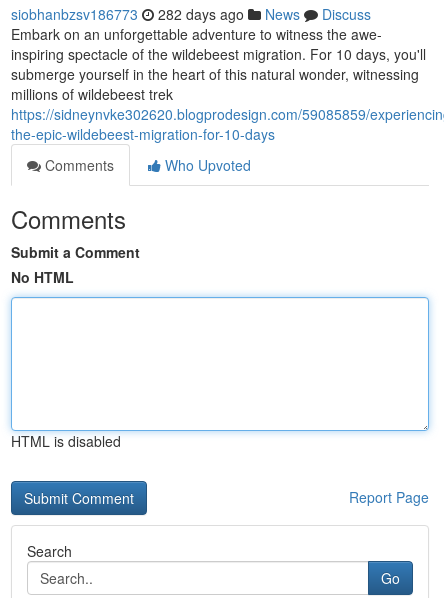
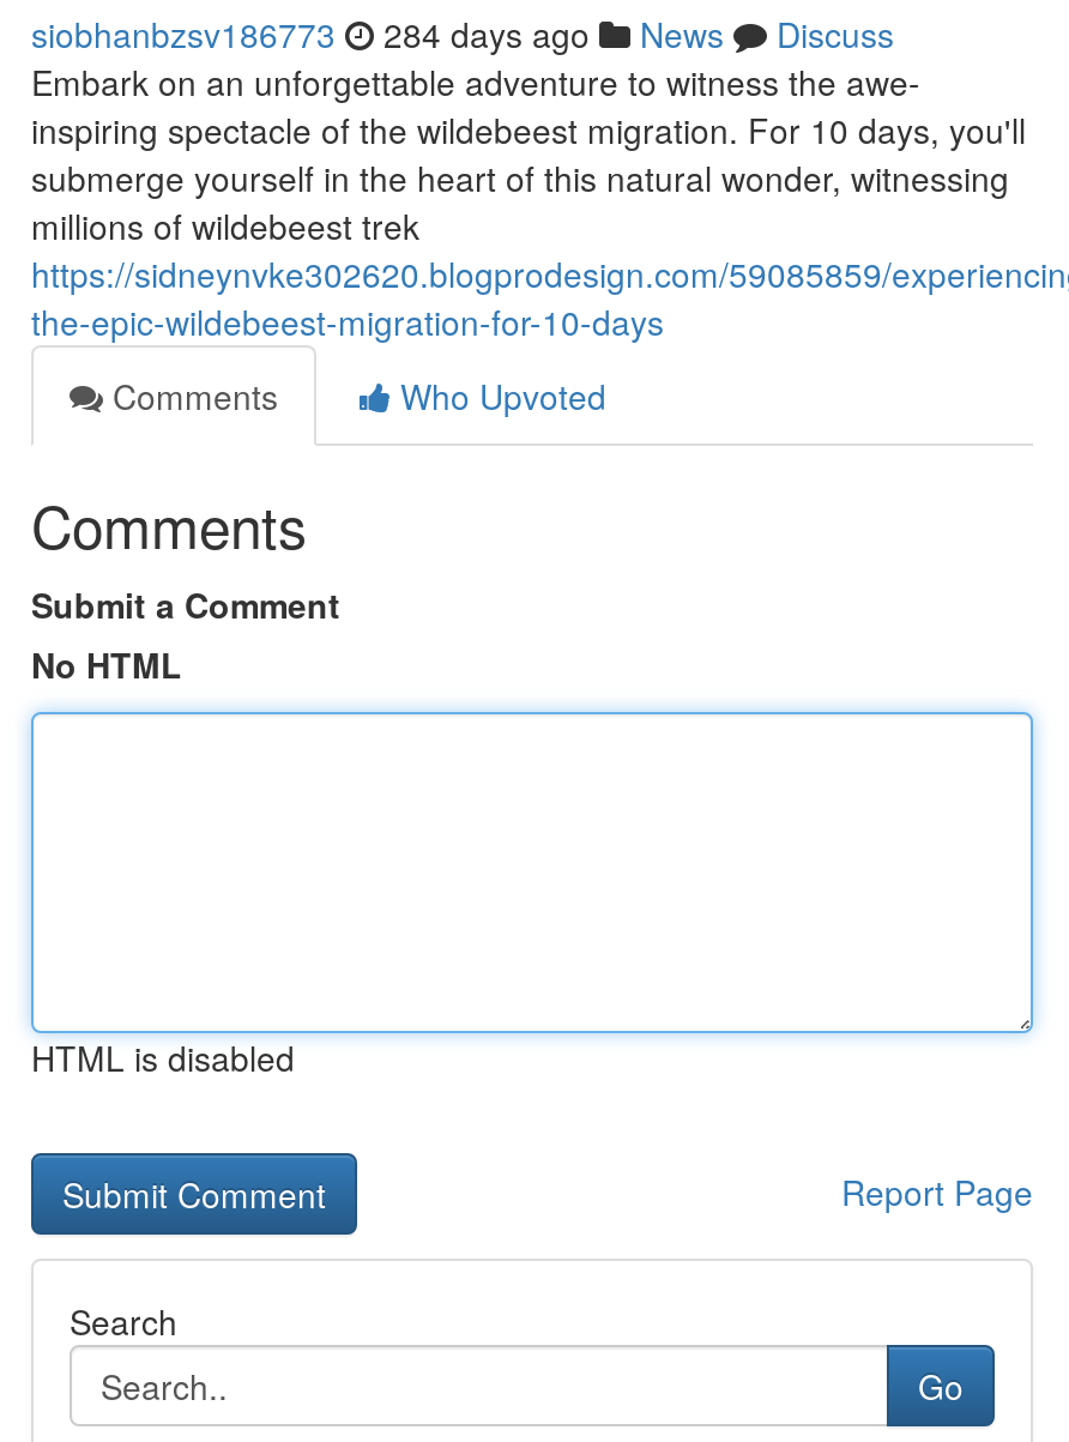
[11,4,371,24] siobhanbzsv186773 282 days ago News Discuss -> [31,10,894,58] siobhanbzsv186773 284 days ago News Discuss

